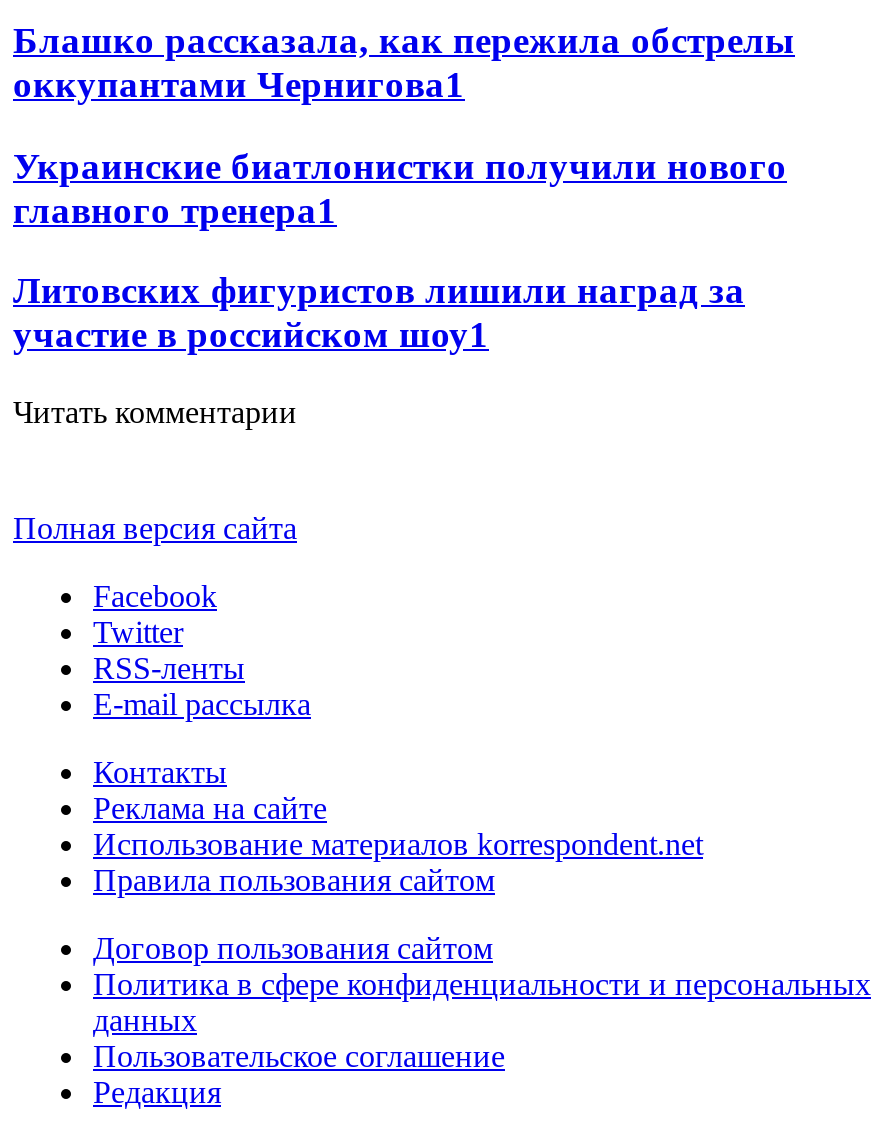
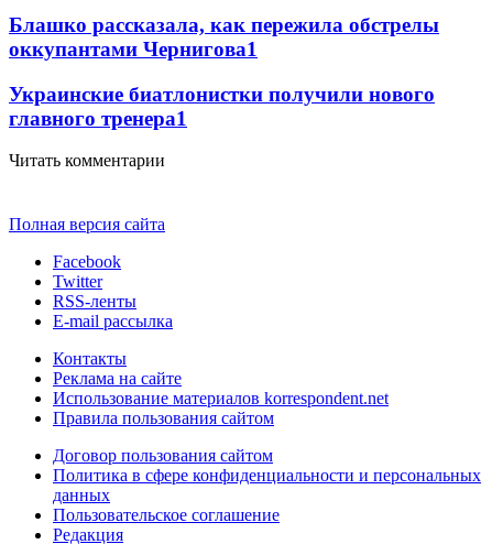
[13,270,745,356] Литовских фигуристов лишили наград за | участие в российском шоу1 -> none

